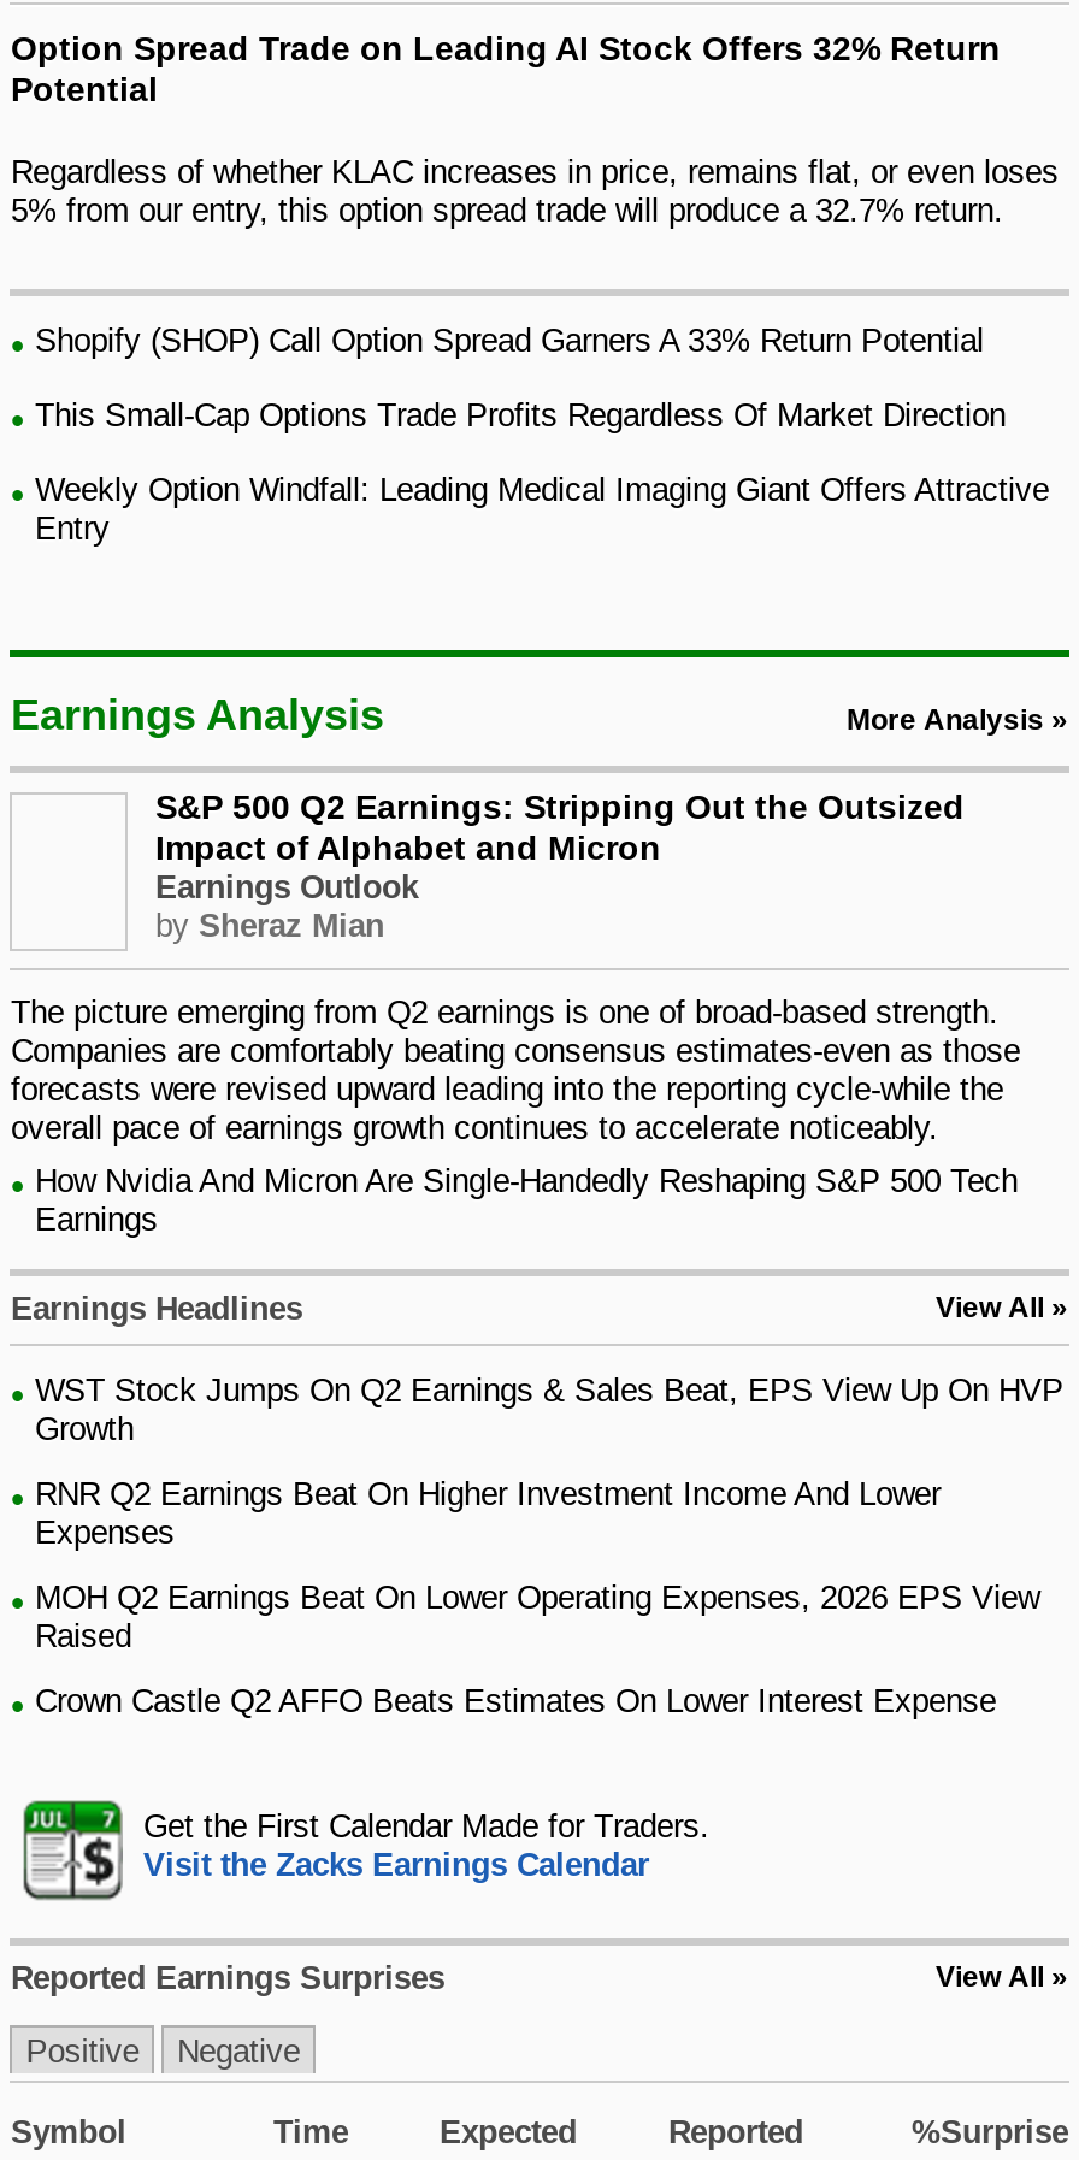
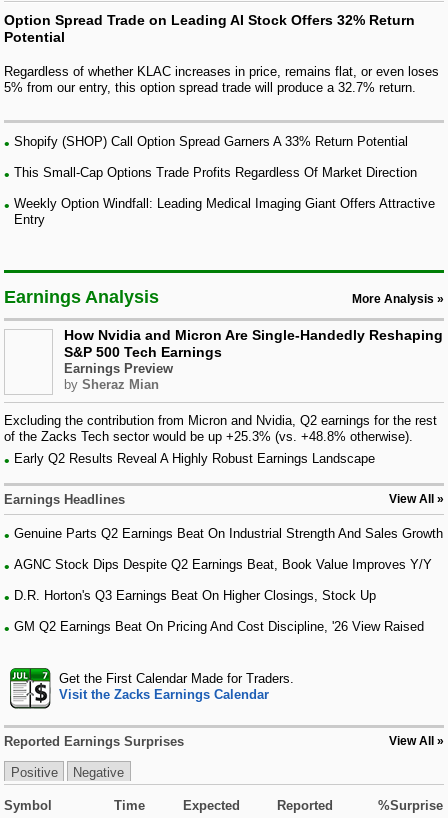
[155,787,965,905] S&P 500 Q2 Earnings: Stripping Out the Outsized | Impact of Alphabet and Micron | Earnings Outlook -> [64,327,443,376] How Nvidia and Micron Are Single-Handedly Reshaping | S&P 500 Tech Earnings | Earnings Preview
[11,994,1020,1145] The picture emerging from Q2 earnings is one of broad-based strength. | Companies are comfortably beating consensus estimates-even as those | forecasts were revised upward leading into the reporting cycle-while the | overall pace of earnings growth continues to accelerate noticeably. -> [4,413,437,444] Excluding the contribution from Micron and Nvidia, Q2 earnings for the rest | of the Zacks Tech sector would be up +25.3% (vs. +48.8% otherwise).
[35,1162,1018,1237] How Nvidia And Micron Are Single-Handedly Reshaping S&P 500 Tech | Earnings -> [14,451,375,466] Early Q2 Results Reveal A Highly Robust Earnings Landscape
[35,1372,1063,1447] WST Stock Jumps On Q2 Earnings & Sales Beat, EPS View Up On HVP | Growth -> [14,526,443,541] Genuine Parts Q2 Earnings Beat On Industrial Strength And Sales Growth
[35,1475,941,1550] RNR Q2 Earnings Beat On Higher Investment Income And Lower | Expenses -> [14,557,432,572] AGNC Stock Dips Despite Q2 Earnings Beat, Book Value Improves Y/Y
[35,1579,1039,1654] MOH Q2 Earnings Beat On Lower Operating Expenses, 2026 EPS View | Raised -> [14,588,376,603] D.R. Horton's Q3 Earnings Beat On Higher Closings, Stock Up
[35,1682,996,1719] Crown Castle Q2 AFFO Beats Estimates On Lower Interest Expense -> [14,619,424,634] GM Q2 Earnings Beat On Pricing And Cost Discipline, '26 View Raised

